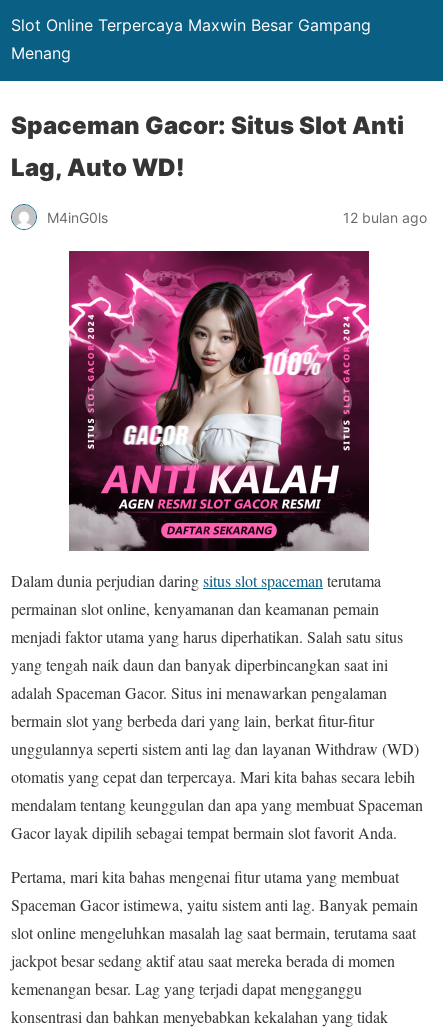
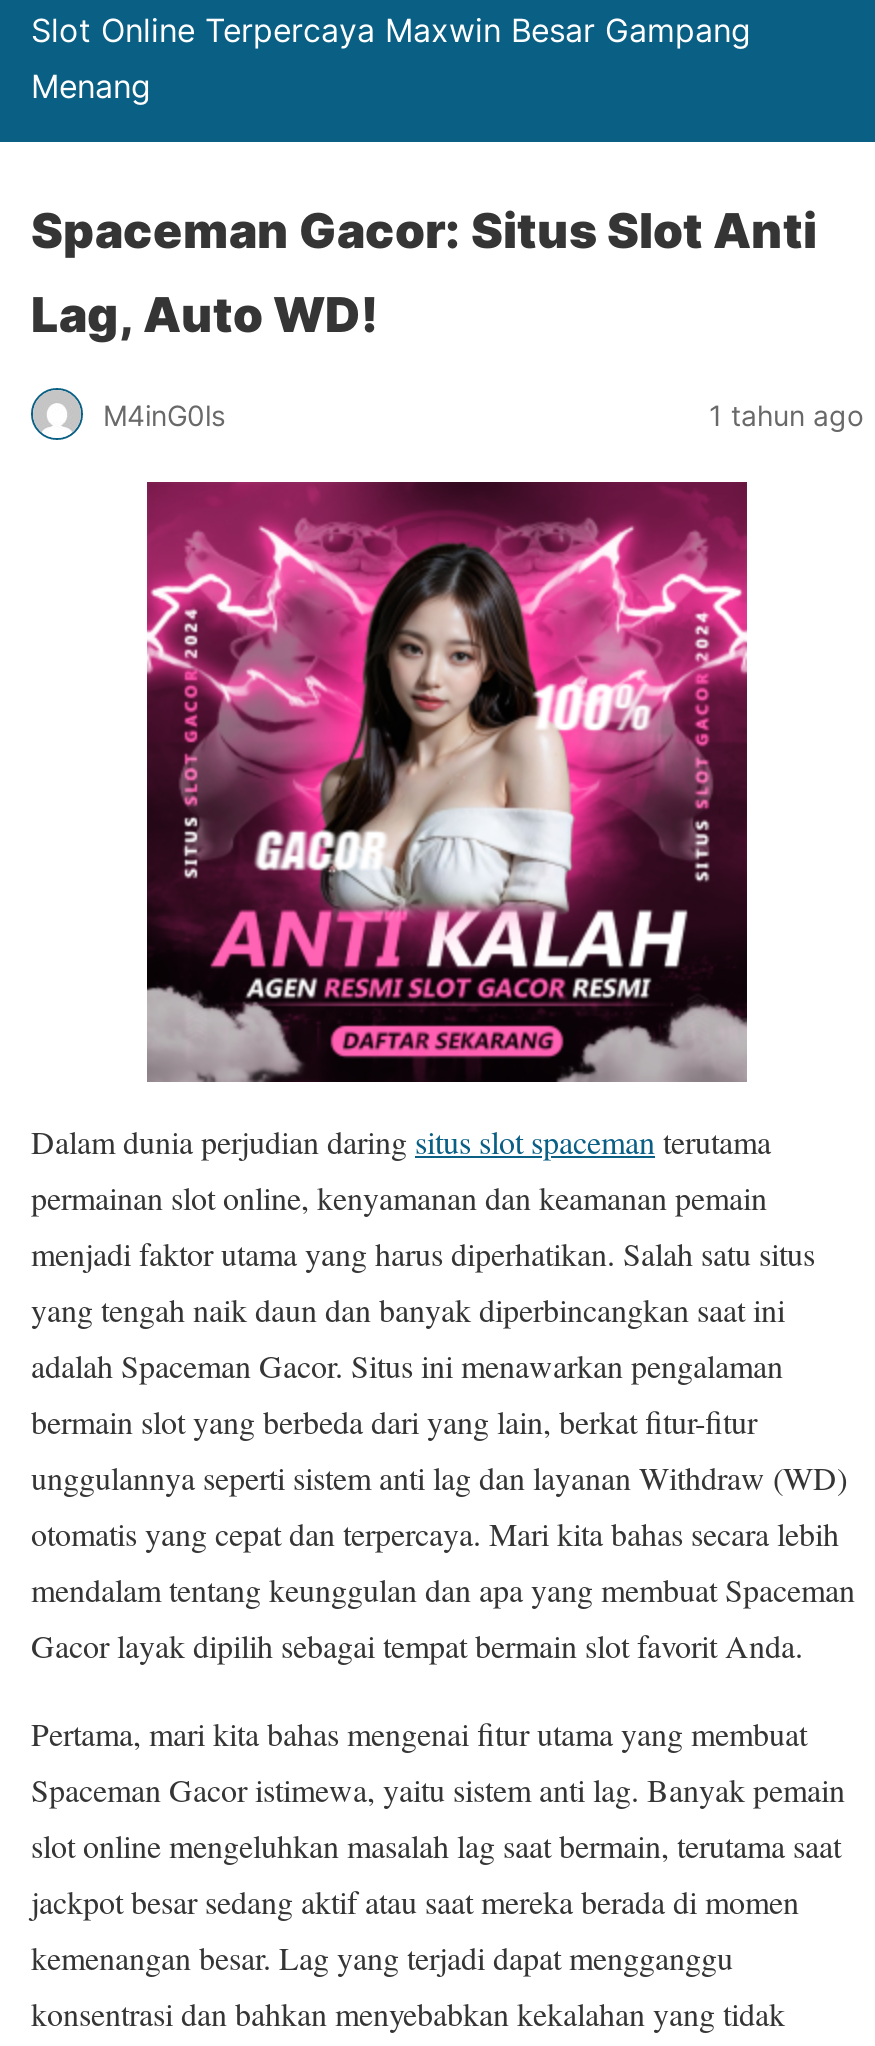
[343,208,427,225] 12 bulan ago -> [709,397,863,431] 1 tahun ago

